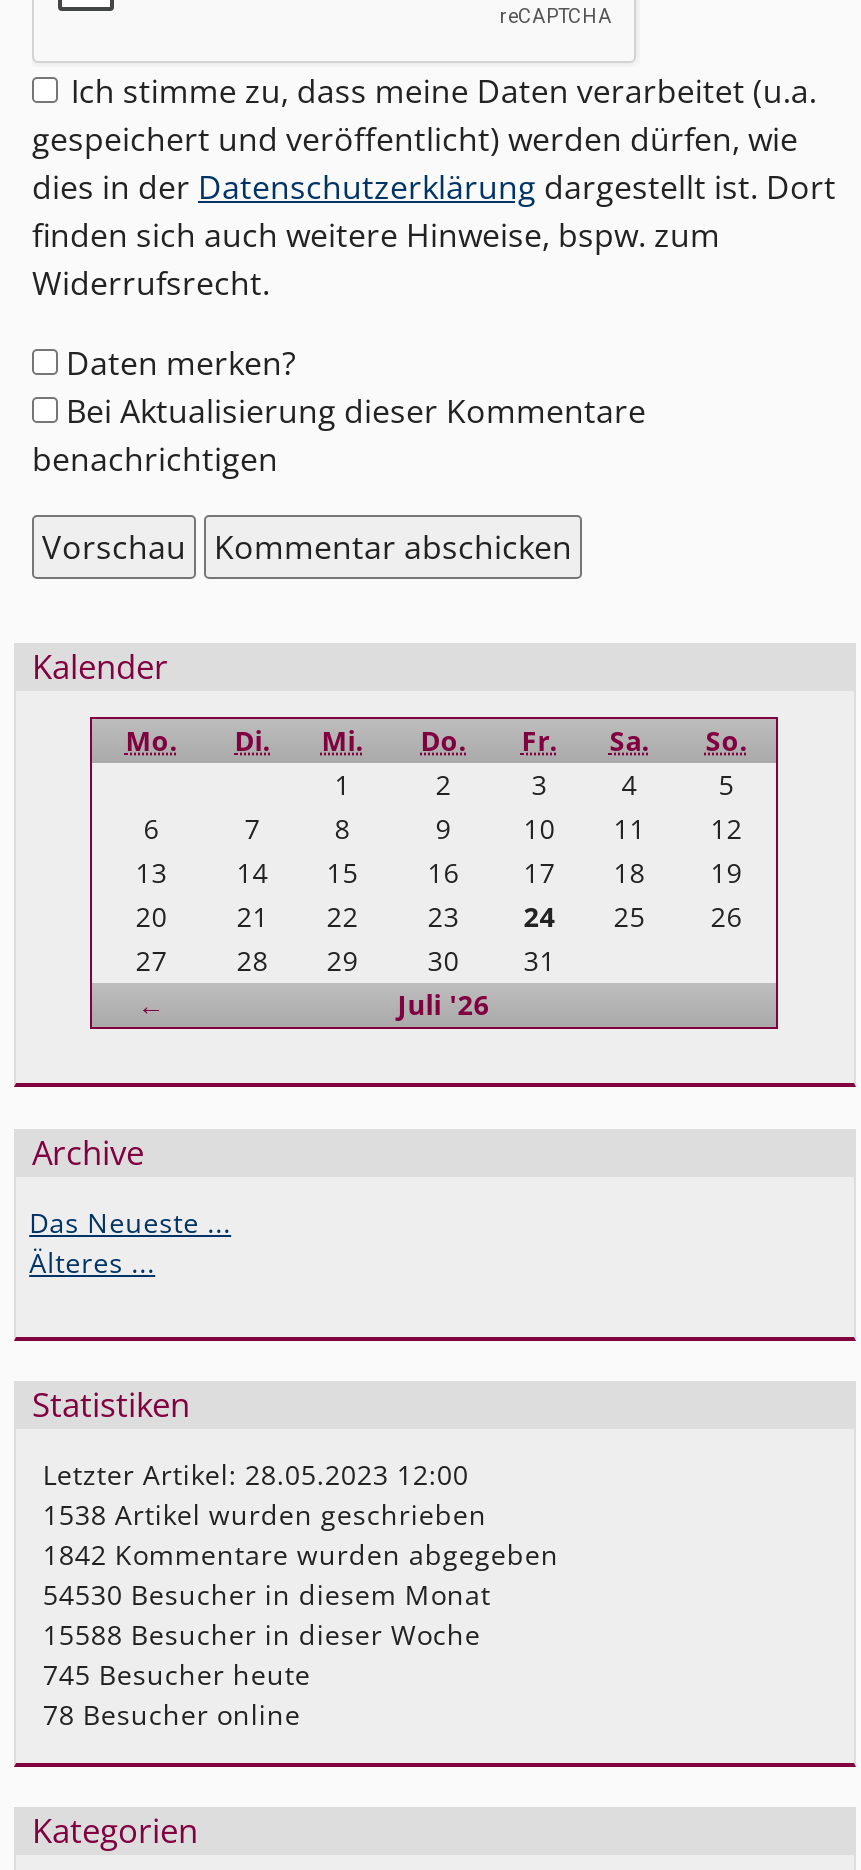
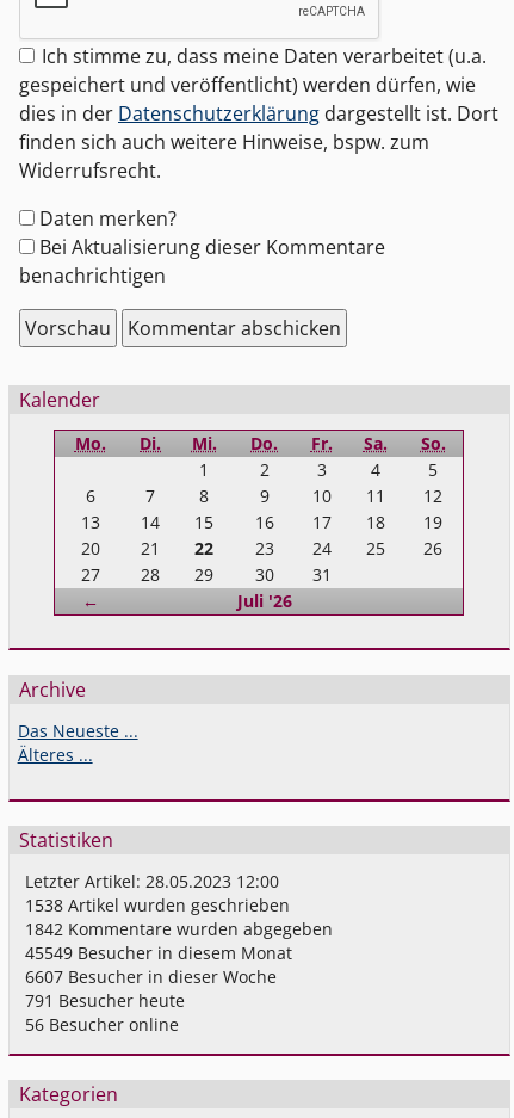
[43,1576,491,1614] 54530 Besucher in diesem Monat -> [26,942,293,965] 45549 Besucher in diesem Monat
[43,1616,481,1654] 15588 Besucher in dieser Woche -> [26,966,277,988] 6607 Besucher in dieser Woche
[43,1656,311,1694] 745 Besucher heute -> [26,990,185,1012] 791 Besucher heute
[43,1696,301,1734] 78 Besucher online -> [26,1013,179,1036] 56 Besucher online

